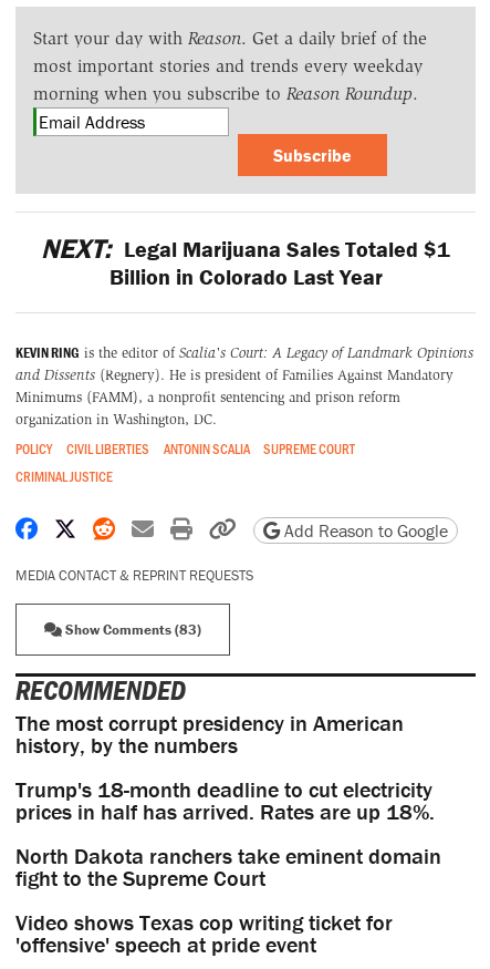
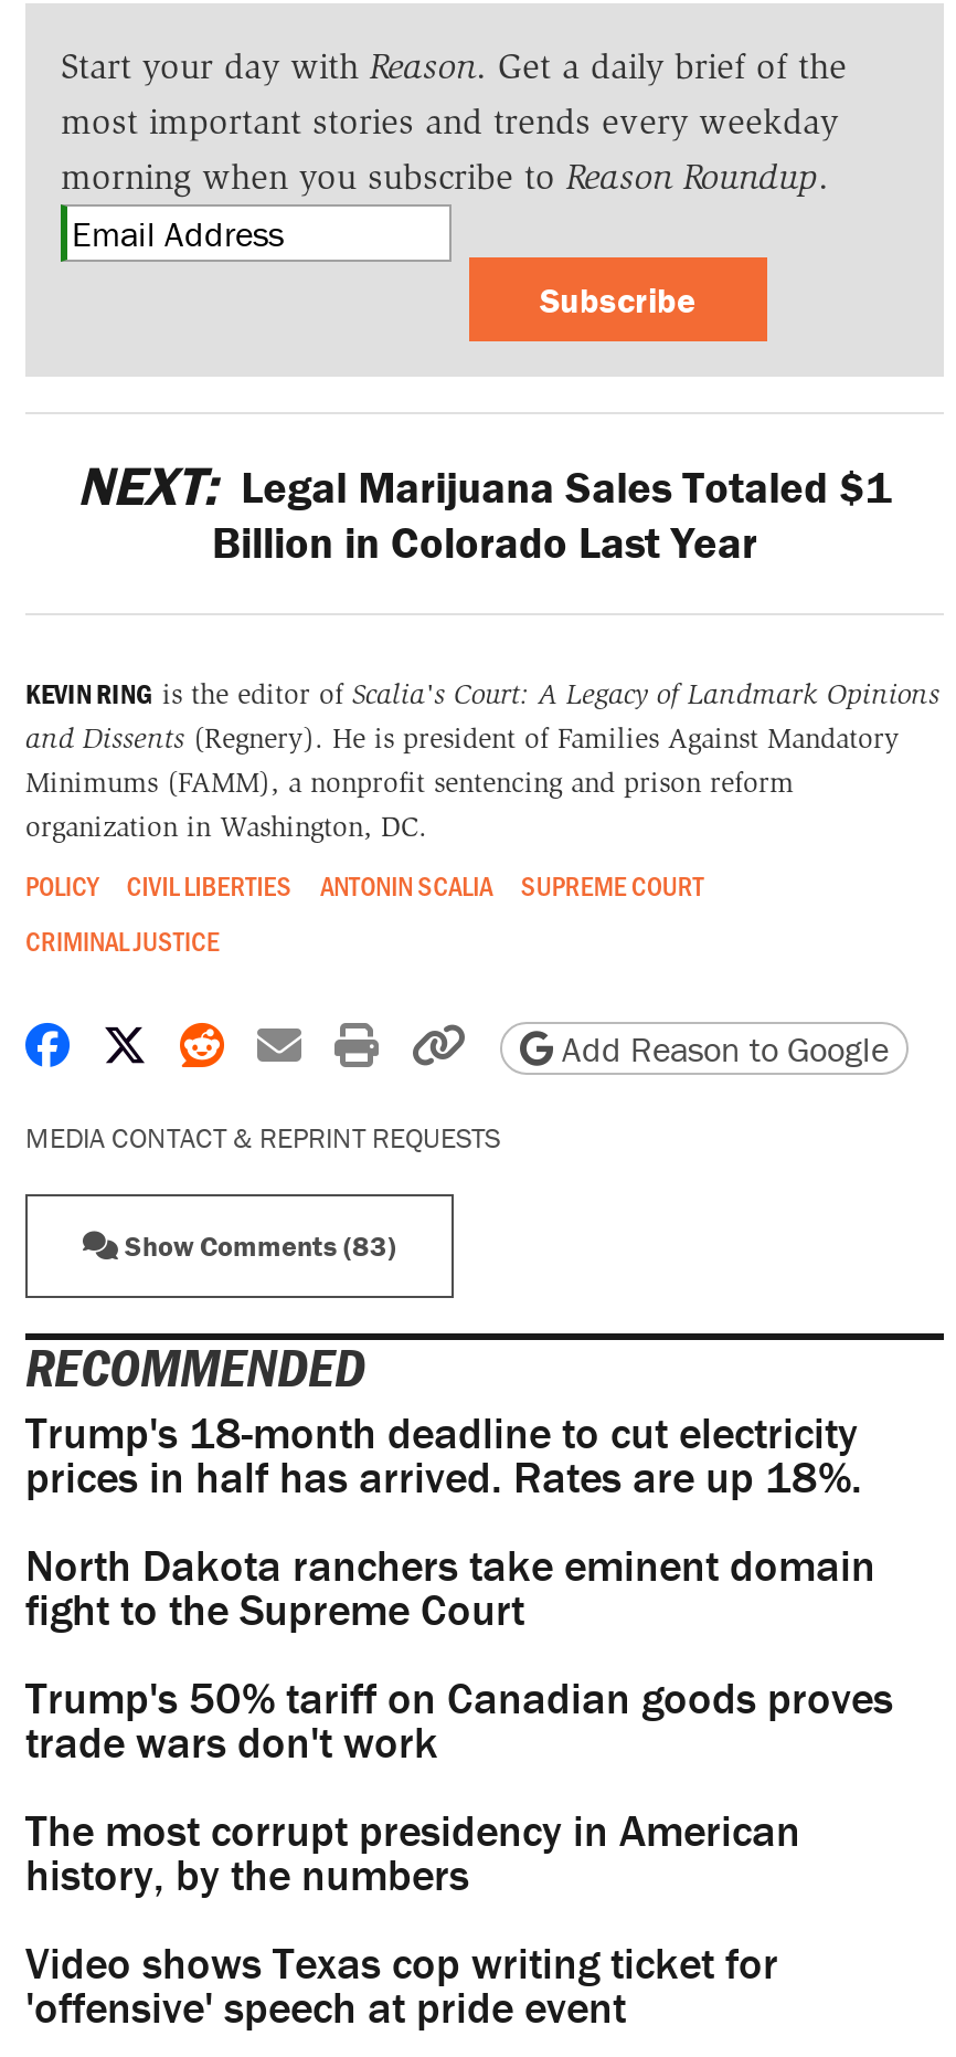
moved [15,709,404,759] -> [25,1802,800,1901]: The most corrupt presidency in American | history, by the numbers
moved [15,775,441,892] -> [25,1404,875,1636]: Trump's 18-month deadline to cut electricity | prices in half has arrived. Rates are up 18%. | North Dakota ranchers take eminent domain | fight to the Supreme Court
none -> [25,1669,893,1769] Trump's 50% tariff on Canadian goods proves | trade wars don't work

